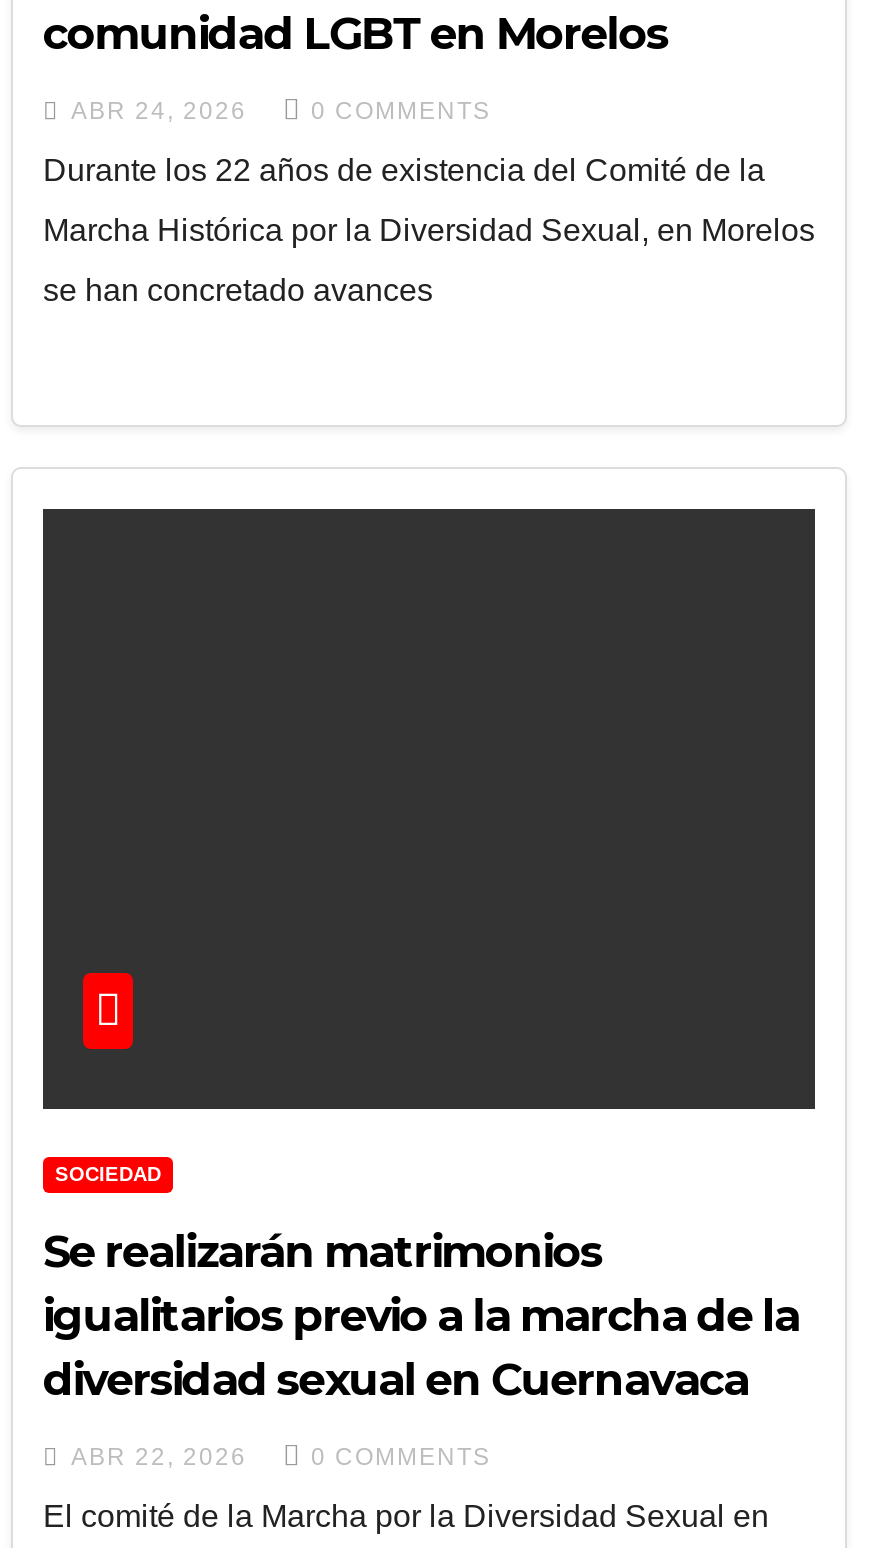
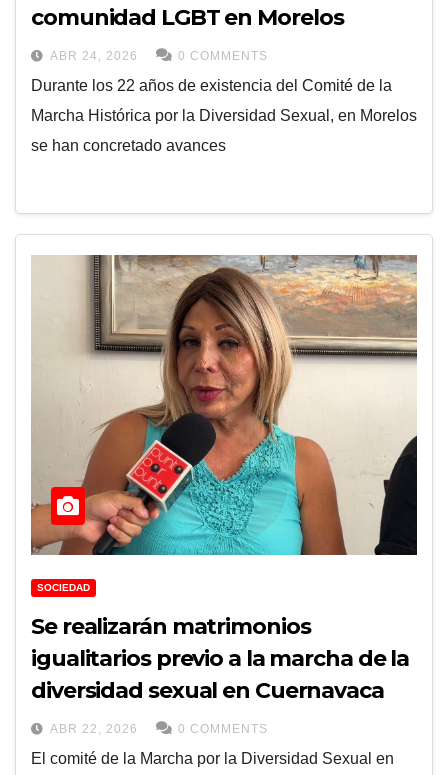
none -> [30,255,418,556] [image]

